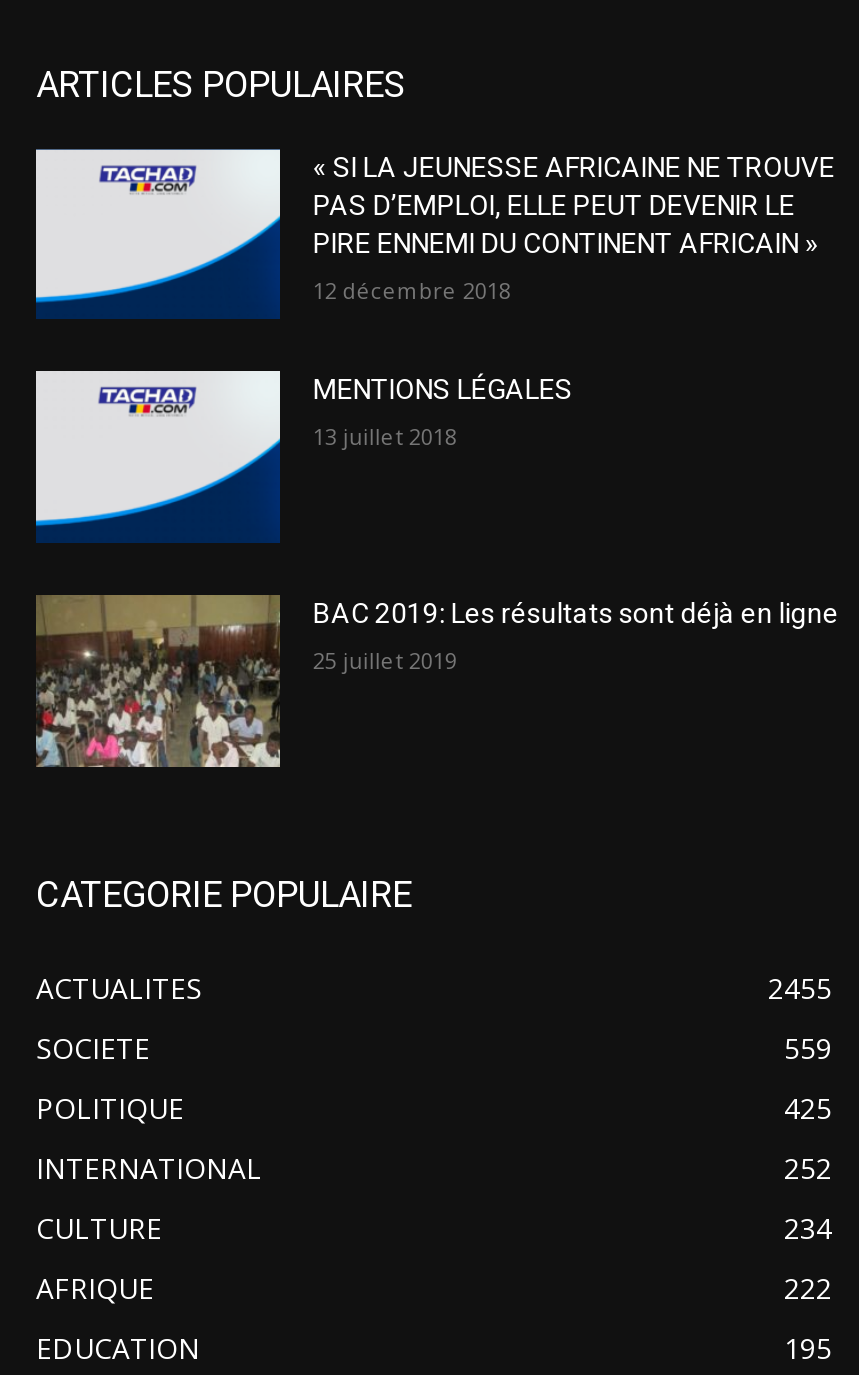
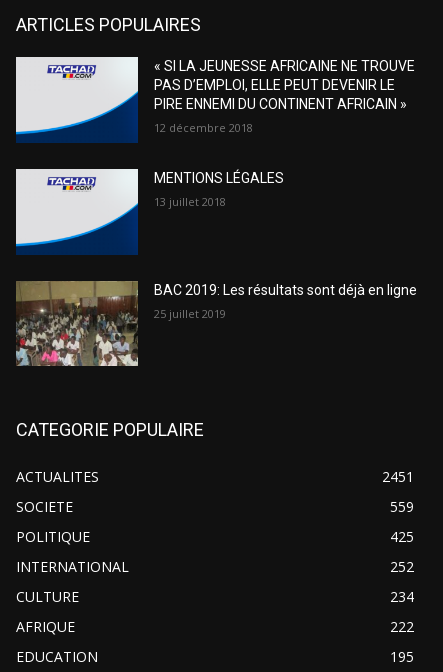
[768,969,832,1007] 2455 -> [382,467,414,486] 2451

